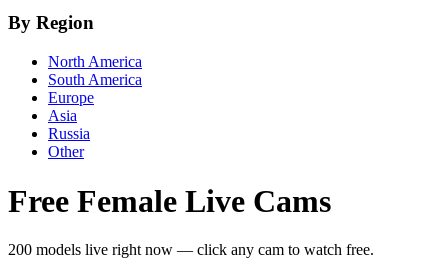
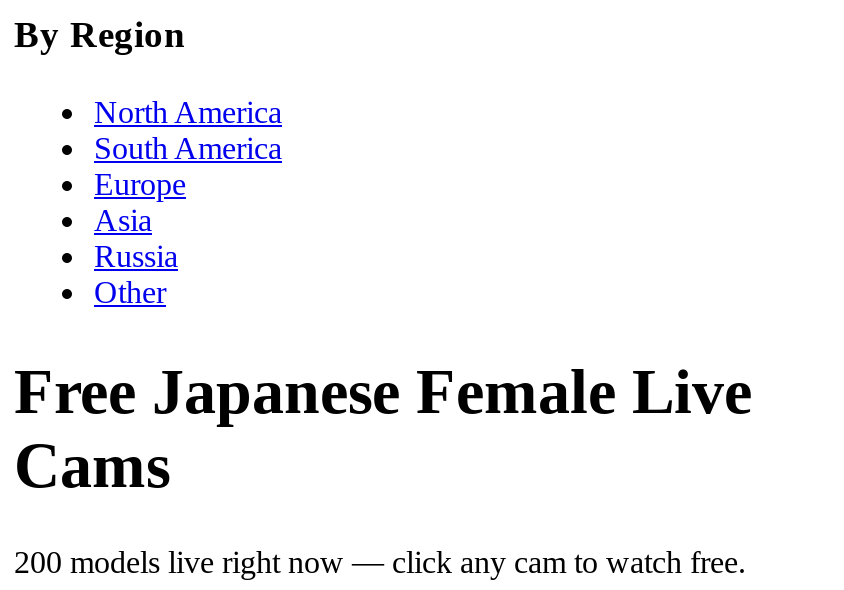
[8,183,331,219] Free Female Live Cams -> [14,354,752,500] Free Japanese Female Live | Cams

